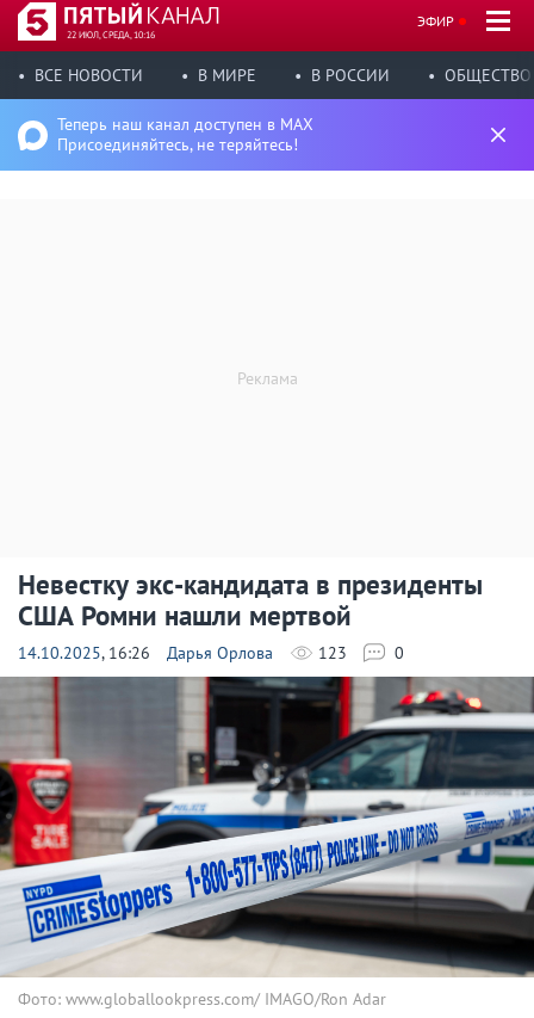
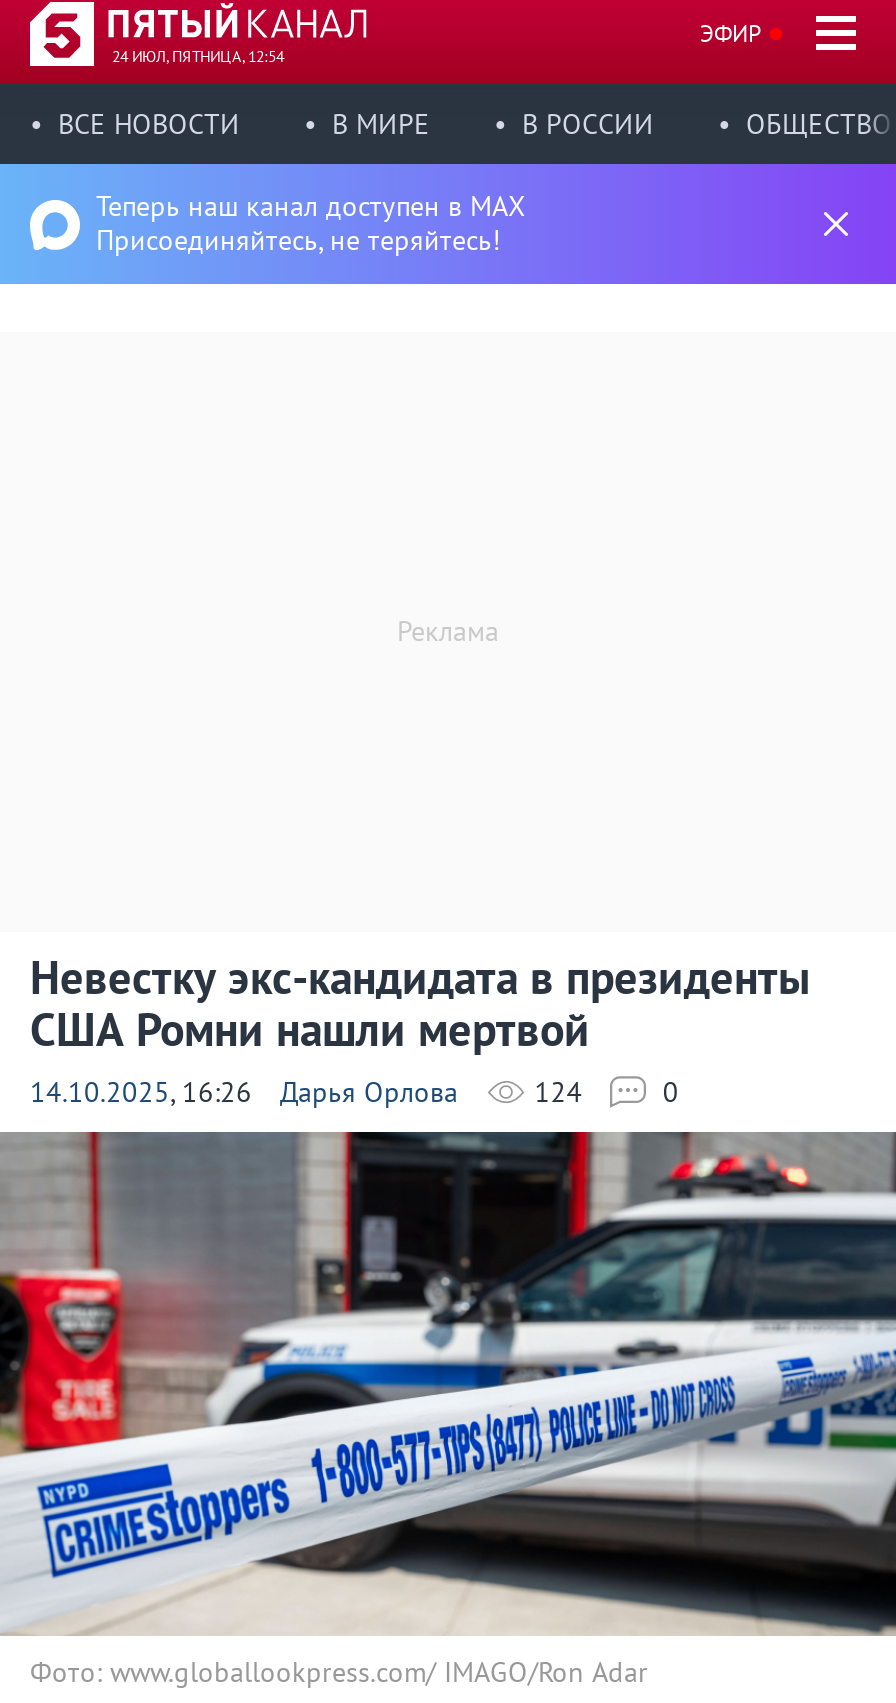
[67,29,155,41] 22 ИЮЛ, СРЕДА, 10:16 -> [112,46,284,66] 24 ИЮЛ, ПЯТНИЦА, 12:54
[318,642,347,664] 123 -> [534,1074,582,1110] 124

